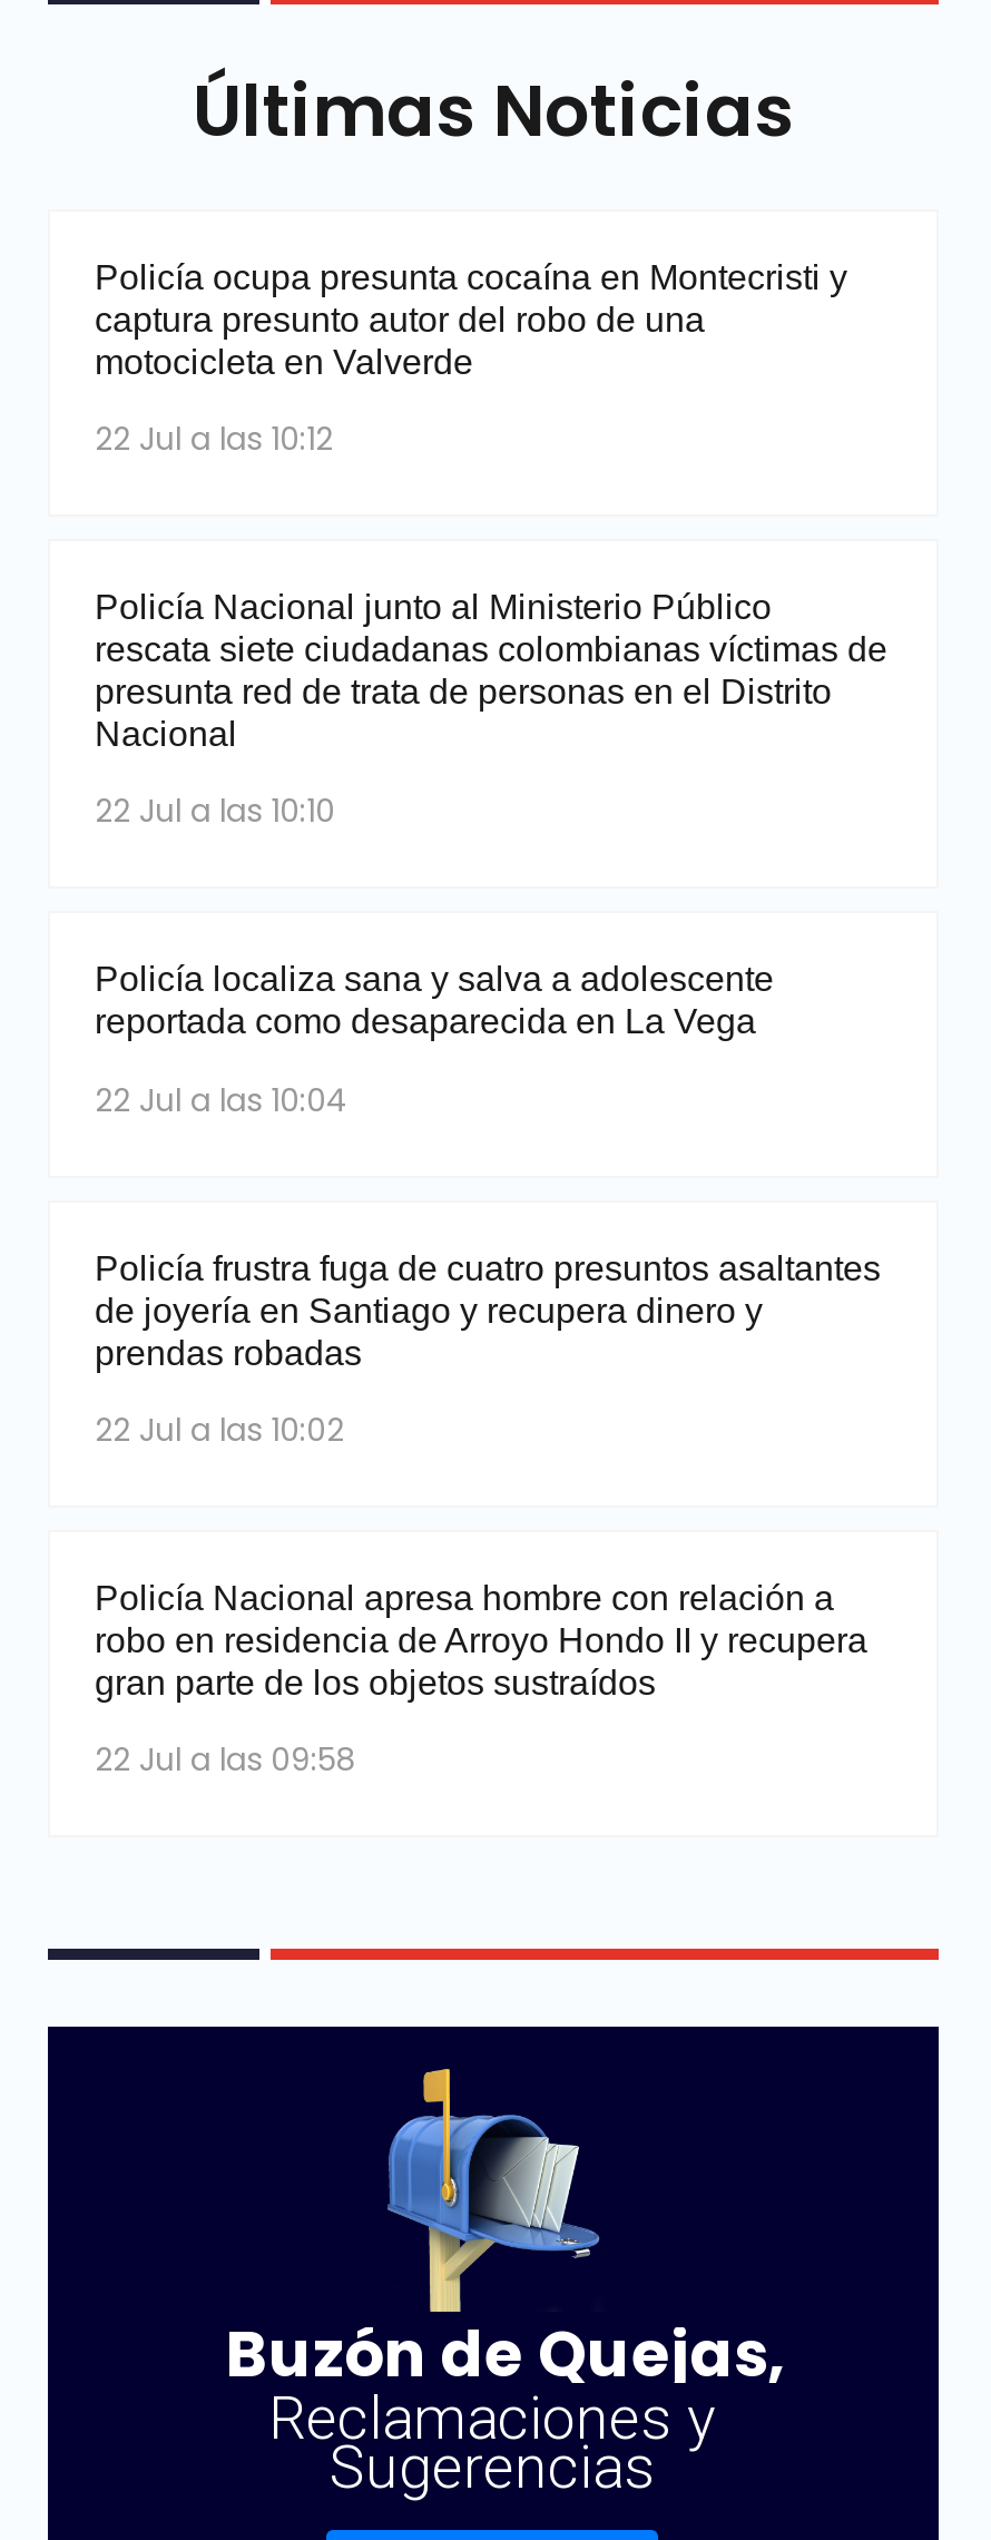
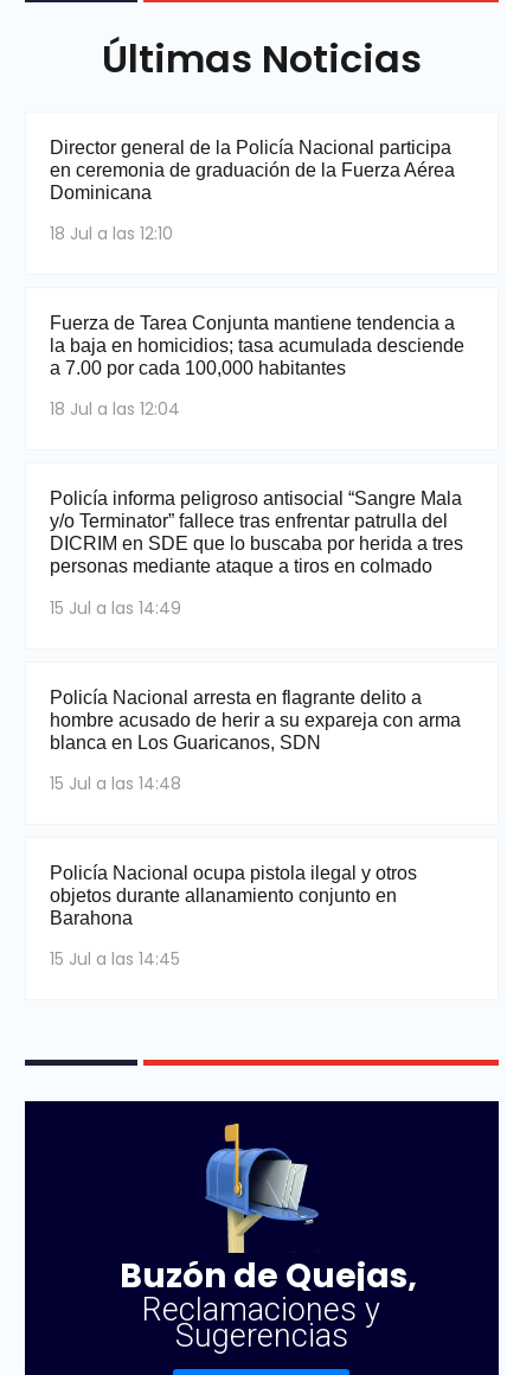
[95,258,847,381] Policía ocupa presunta cocaína en Montecristi y | captura presunto autor del robo de una | motocicleta en Valverde -> [50,137,455,203] Director general de la Policía Nacional participa | en ceremonia de graduación de la Fuerza Aérea | Dominicana
[95,417,333,461] 22 Jul a las 10:12 -> [50,222,173,246] 18 Jul a las 12:10
[95,588,887,753] Policía Nacional junto al Ministerio Público | rescata siete ciudadanas colombianas víctimas de | presunta red de trata de personas en el Distrito | Nacional -> [50,313,464,378] Fuerza de Tarea Conjunta mantiene tendencia a | la baja en homicidios; tasa acumulada desciende | a 7.00 por cada 100,000 habitantes
[95,789,335,834] 22 Jul a las 10:10 -> [50,398,180,421] 18 Jul a las 12:04
[95,961,774,1041] Policía localiza sana y salva a adolescente | reportada como desaparecida en La Vega -> [50,489,463,577] Policía informa peligroso antisocial “Sangre Mala | y/o Terminator” fallece tras enfrentar patrulla del | DICRIM en SDE que lo buscaba por herida a tres | personas mediante ataque a tiros en colmado
[95,1077,349,1122] 22 Jul a las 10:04 -> [50,596,181,619] 15 Jul a las 14:49
[95,1249,881,1371] Policía frustra fuga de cuatro presuntos asaltantes | de joyería en Santiago y recupera dinero y | prendas robadas -> [50,687,461,752] Policía Nacional arresta en flagrante delito a | hombre acusado de herir a su expareja con arma | blanca en Los Guaricanos, SDN
[95,1407,344,1452] 22 Jul a las 10:02 -> [50,771,181,795] 15 Jul a las 14:48
[95,1579,867,1701] Policía Nacional apresa hombre con relación a | robo en residencia de Arroyo Hondo II y recupera | gran parte de los objetos sustraídos -> [50,863,417,928] Policía Nacional ocupa pistola ilegal y otros | objetos durante allanamiento conjunto en | Barahona
[95,1737,355,1782] 22 Jul a las 09:58 -> [50,947,180,971] 15 Jul a las 14:45

